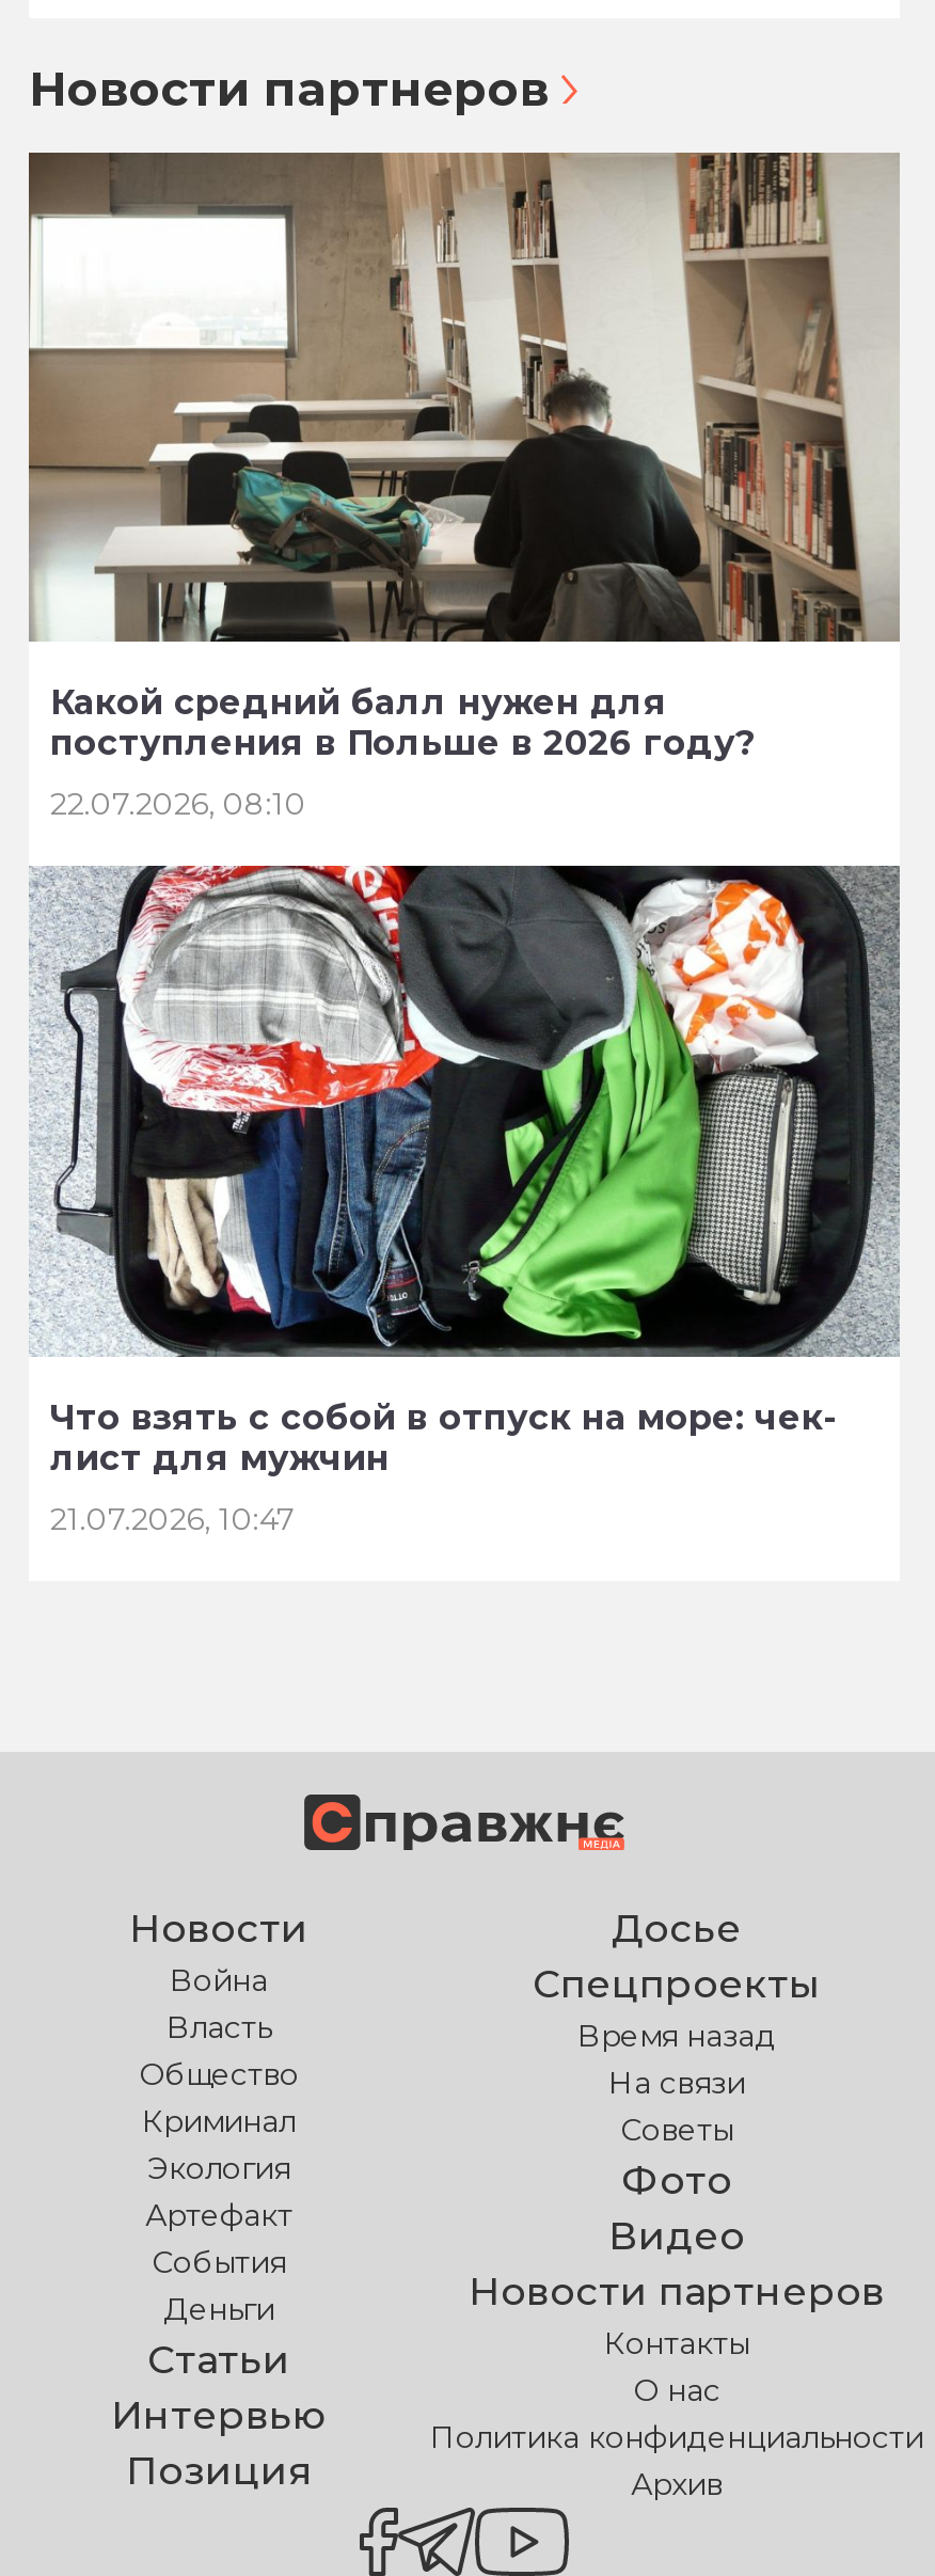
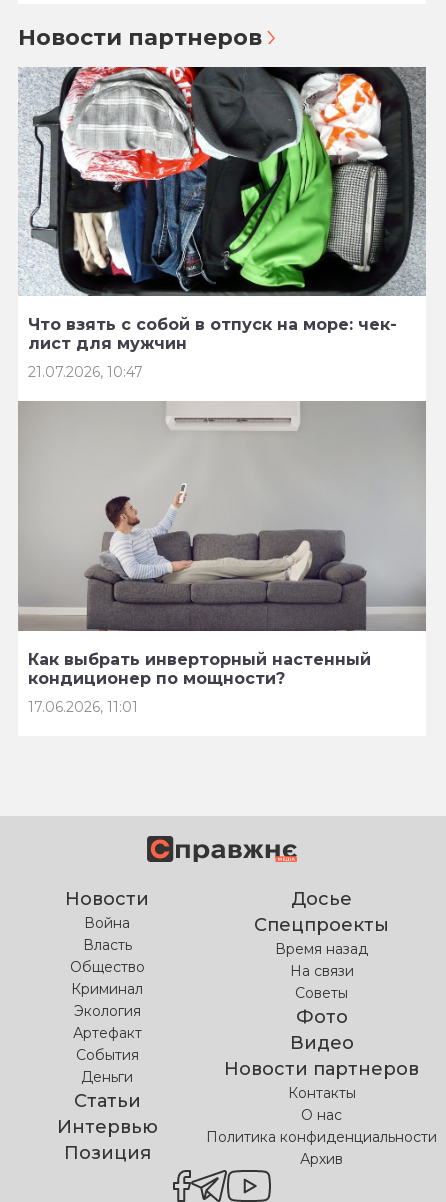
[27,151,900,823] [image] | Какой средний балл нужен для | поступления в Польше в 2026 году? | 22.07.2026, 08:10 -> none
moved [25,862,904,1537] -> [16,65,428,381]: [image] | Что взять с собой в отпуск на море: чек- | лист для мужчин | 21.07.2026, 10:47
none -> [18,401,426,715] [image] | Как выбрать инверторный настенный | кондиционер по мощности? | 17.06.2026, 11:01

